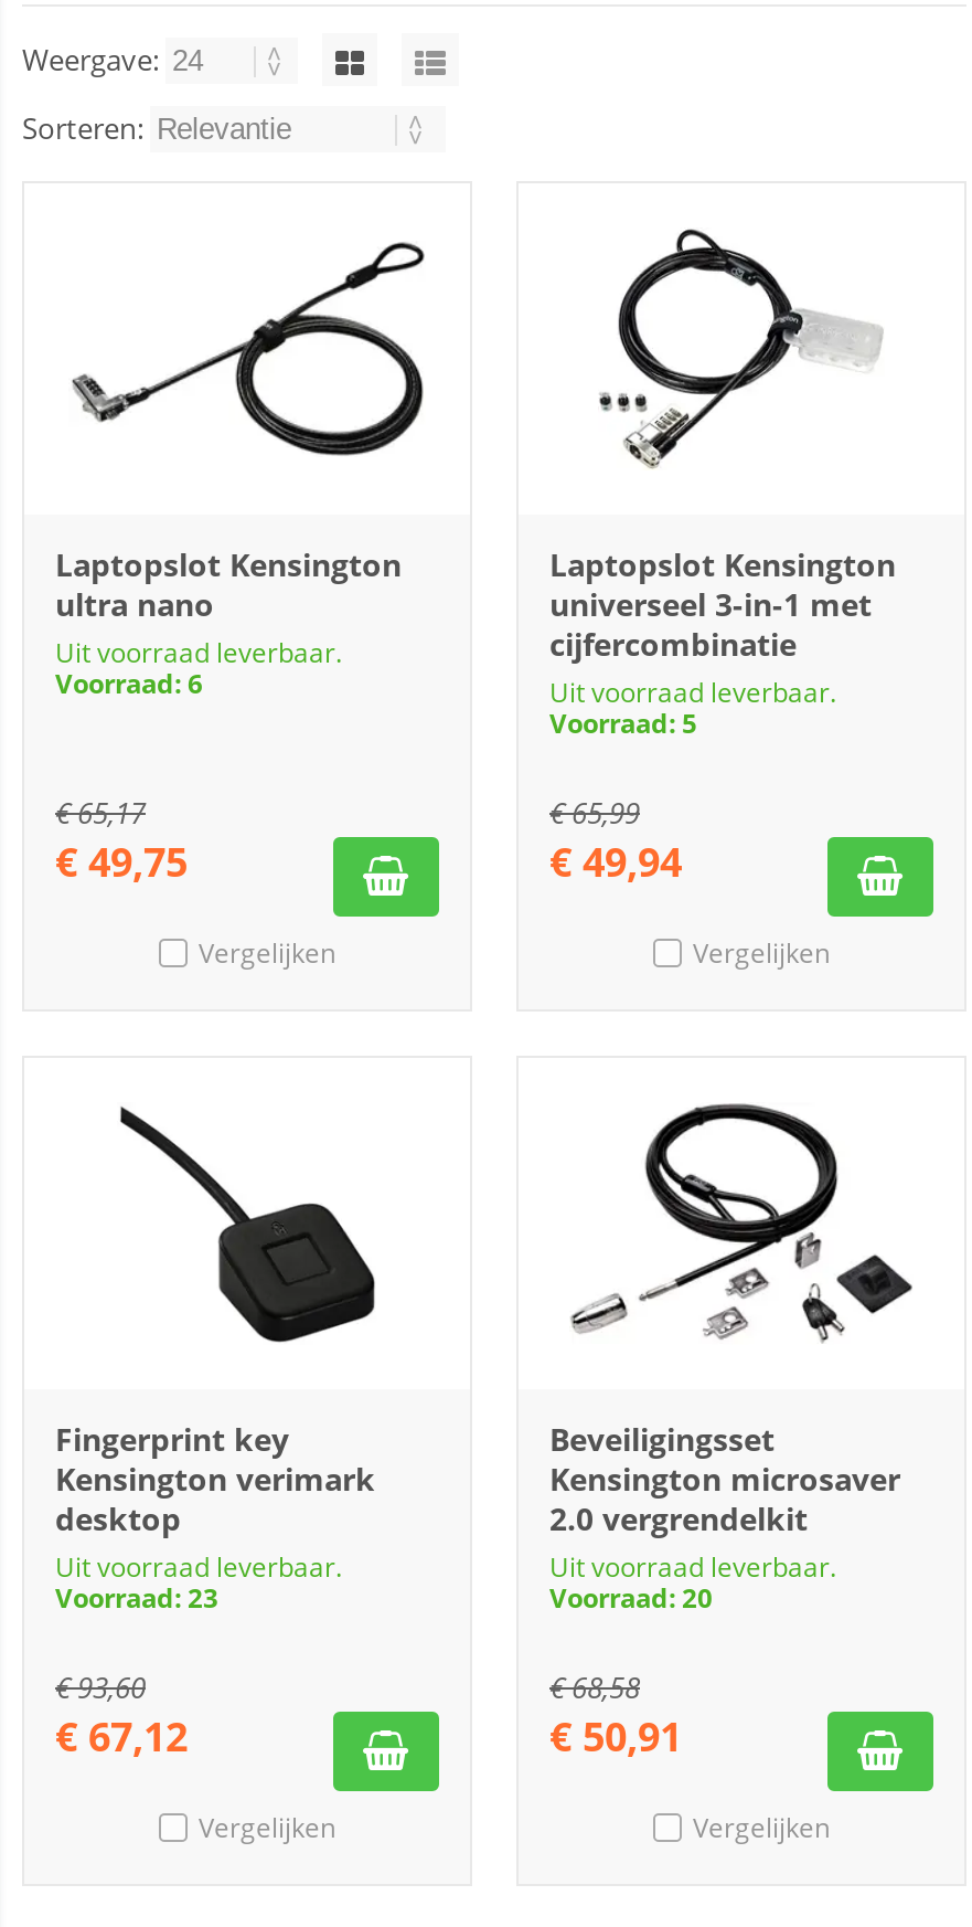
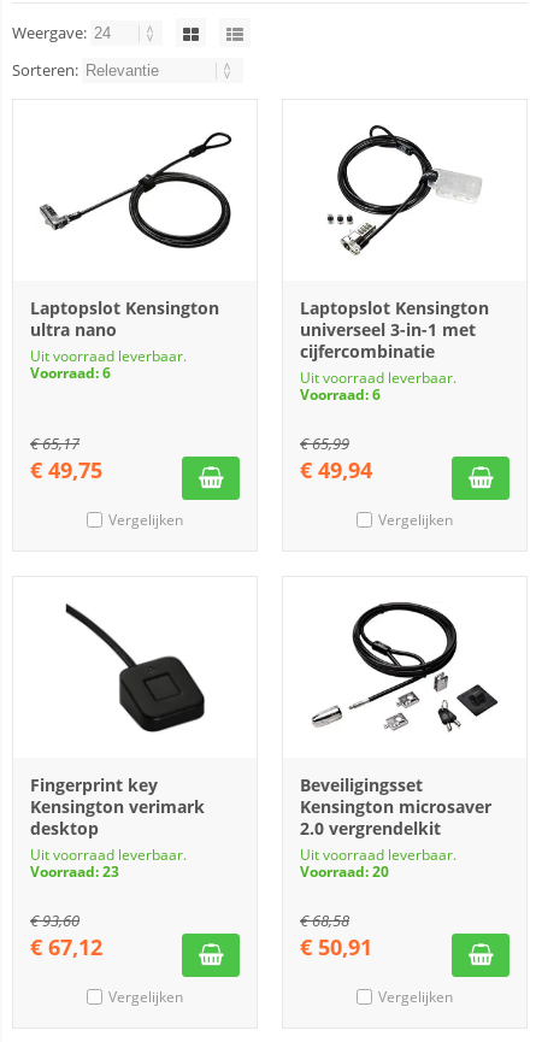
[549,705,697,742] Voorraad: 5 -> [300,384,381,405] Voorraad: 6

